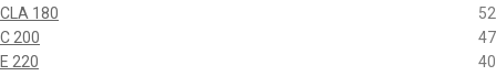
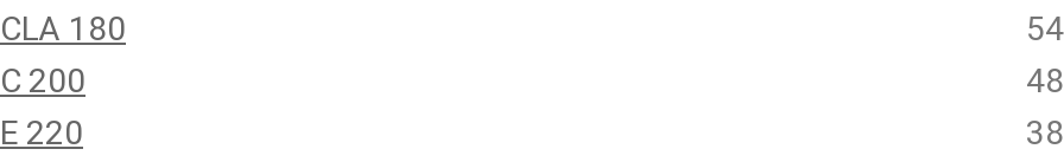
[478,4,496,22] 52 -> [1026,9,1064,47] 54
[478,29,496,46] 47 -> [1026,61,1064,99] 48
[478,53,496,70] 40 -> [1026,114,1064,151] 38

